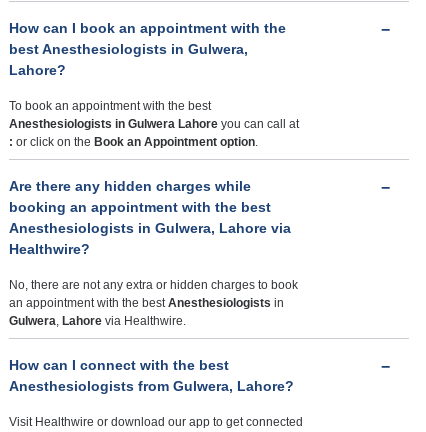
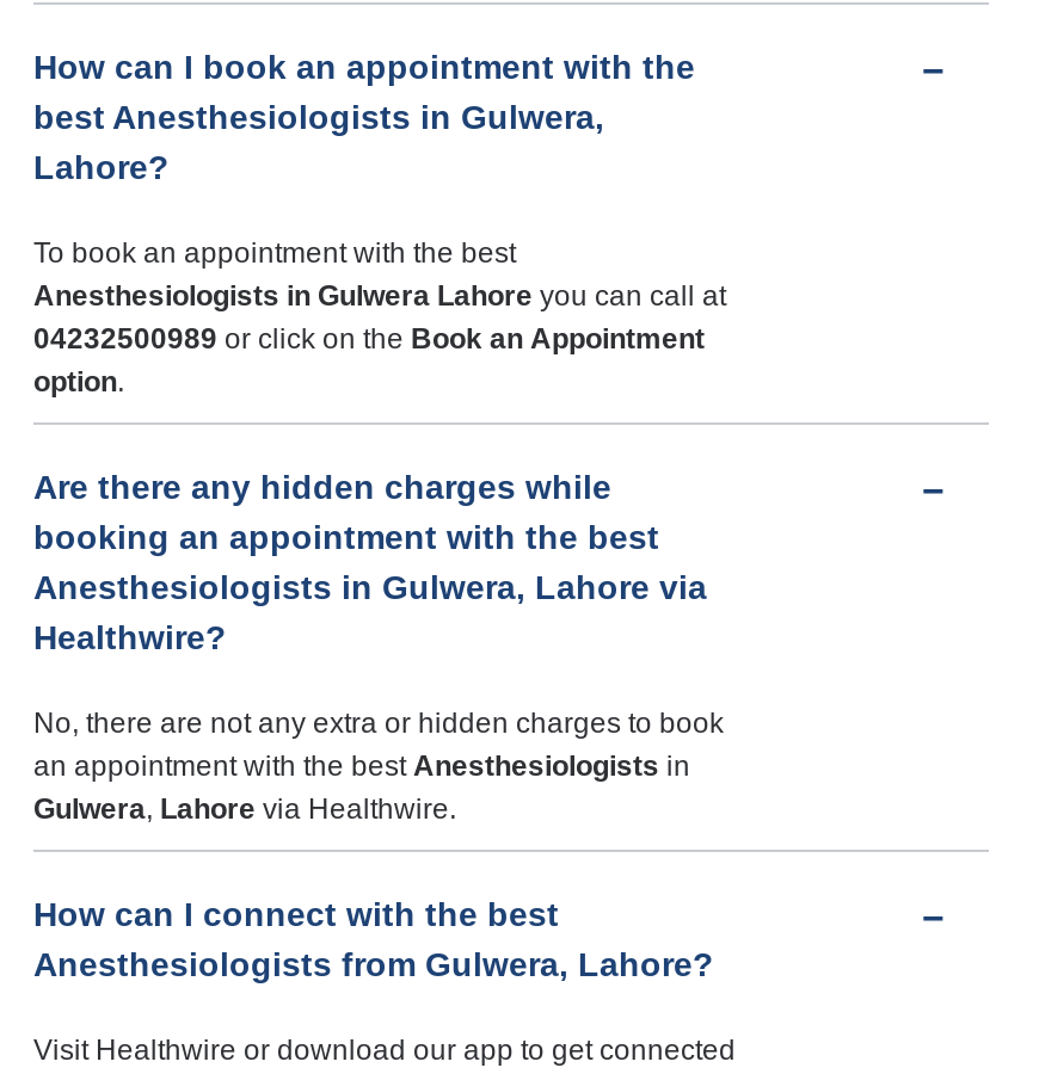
[9,135,258,149] : or click on the Book an Appointment option. -> [33,323,705,399] 04232500989 or click on the Book an Appointment | option.

